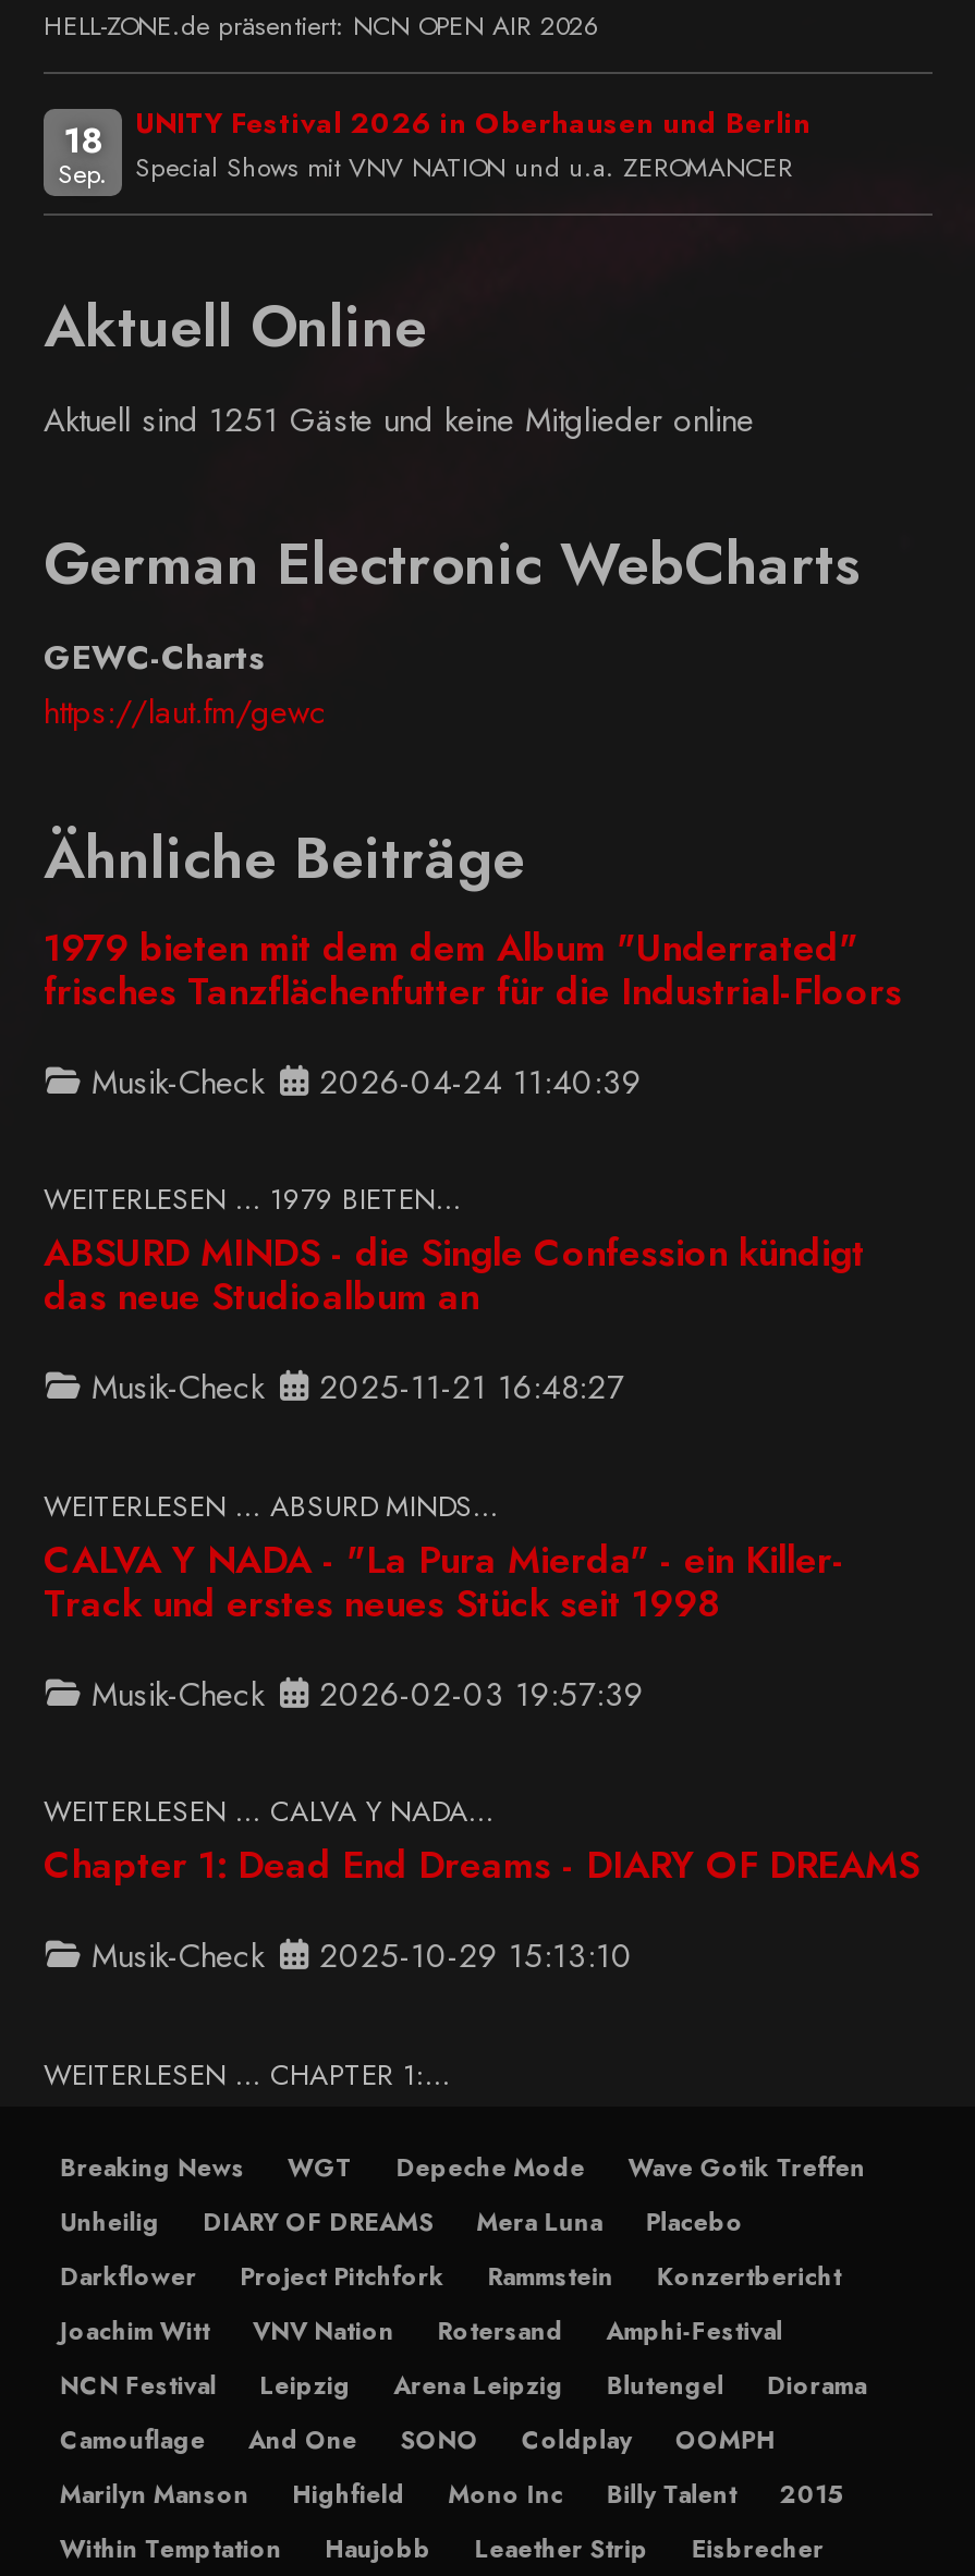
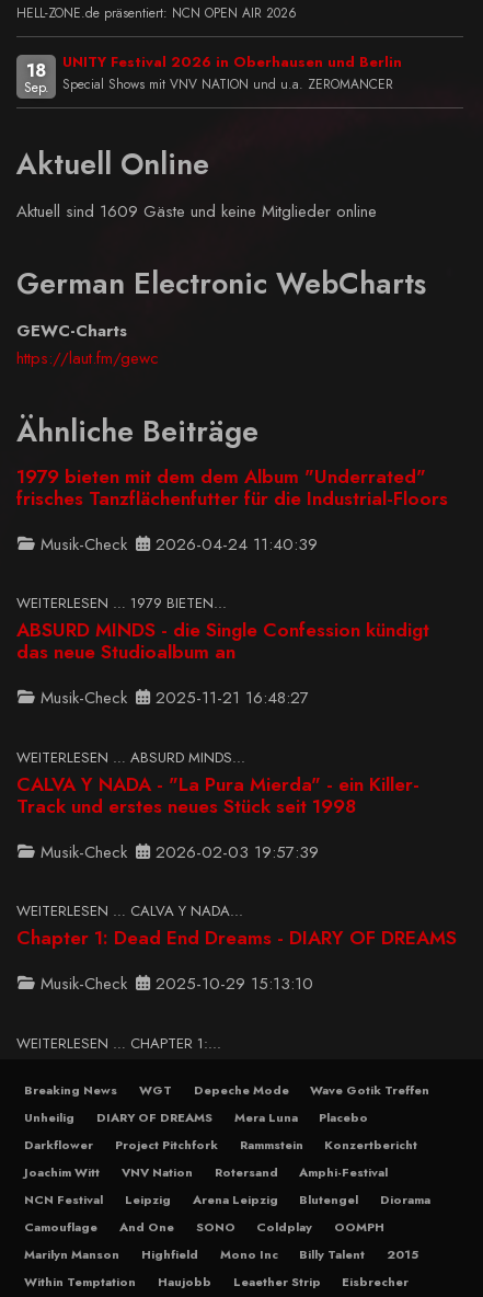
[44,396,754,444] Aktuell sind 1251 Gäste und keine Mitglieder online -> [16,199,377,223] Aktuell sind 1609 Gäste und keine Mitglieder online

